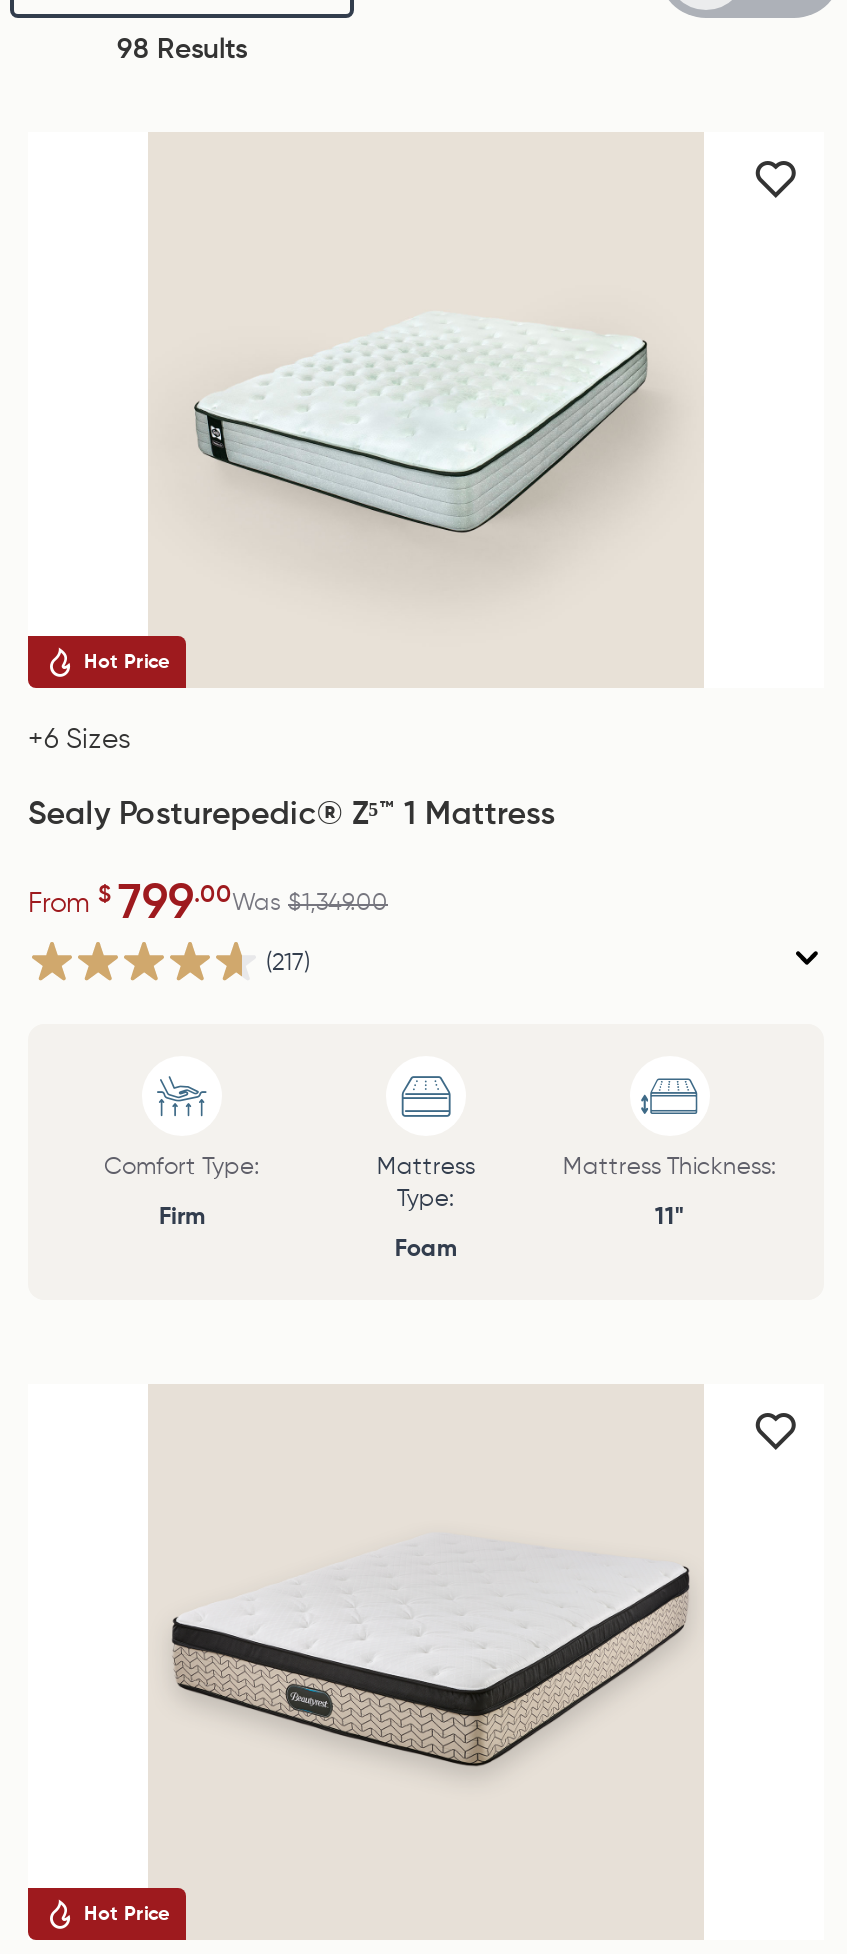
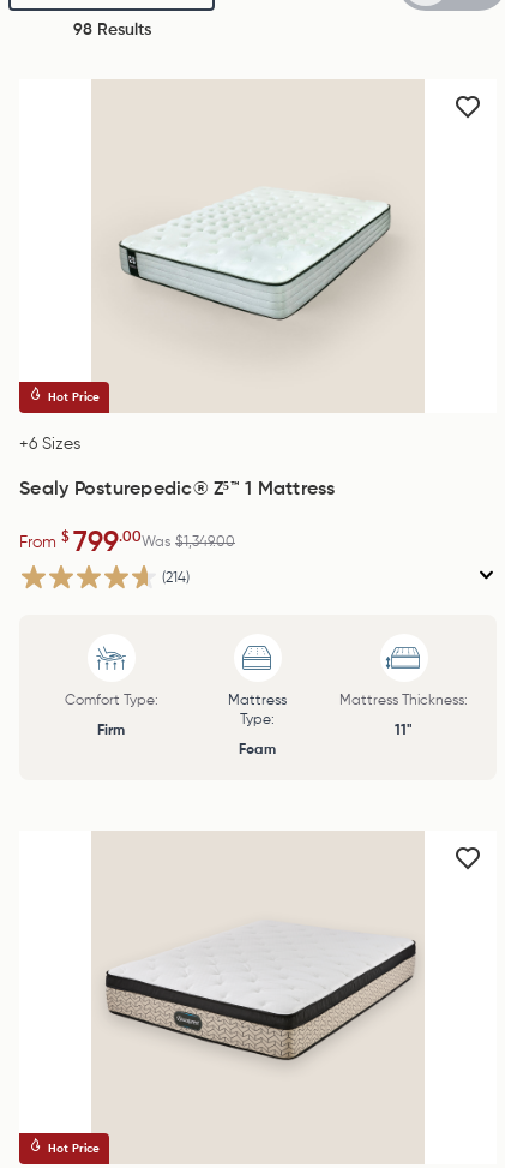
[266,952,310,976] (217) -> [162,571,190,586] (214)

